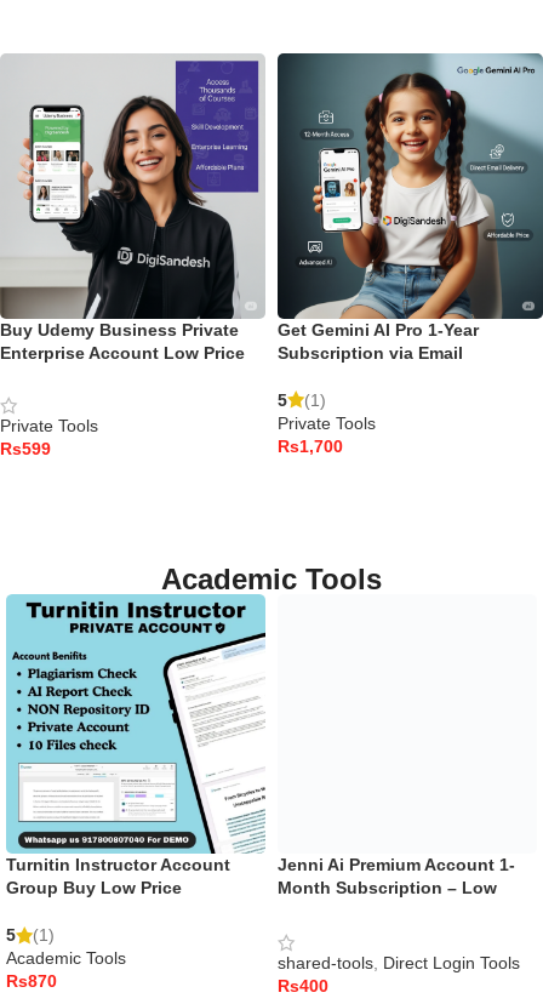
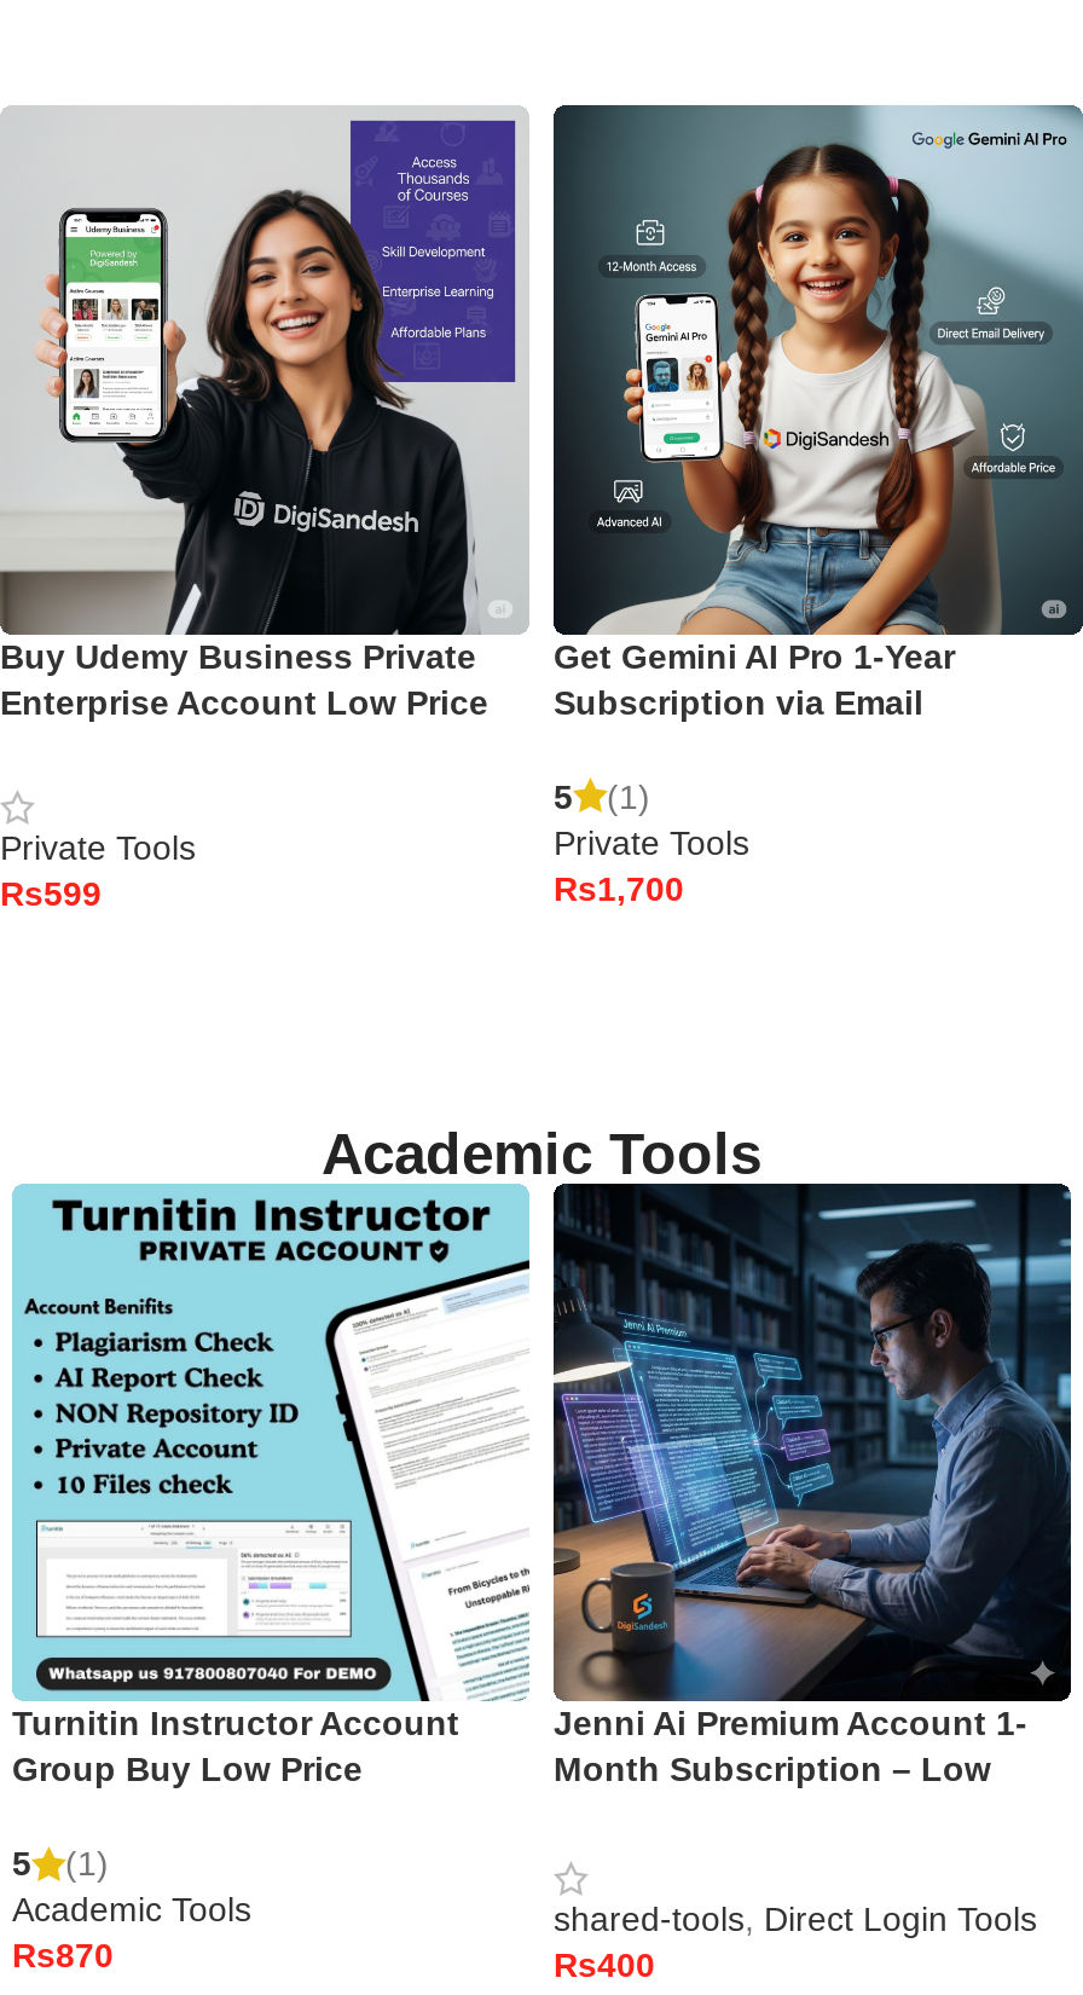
none -> [551,1181,1073,1704] [image]

